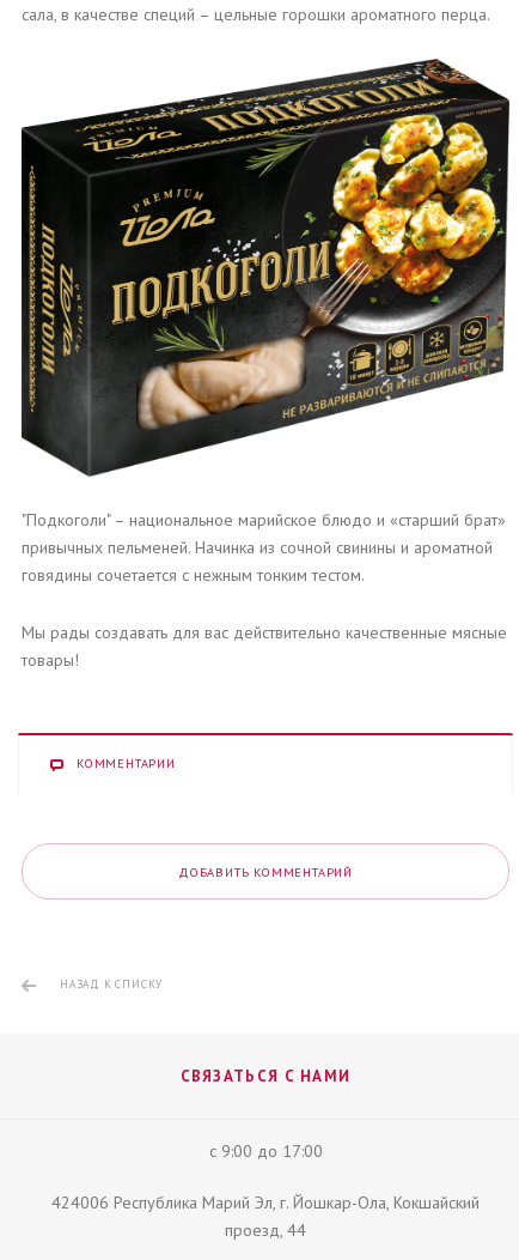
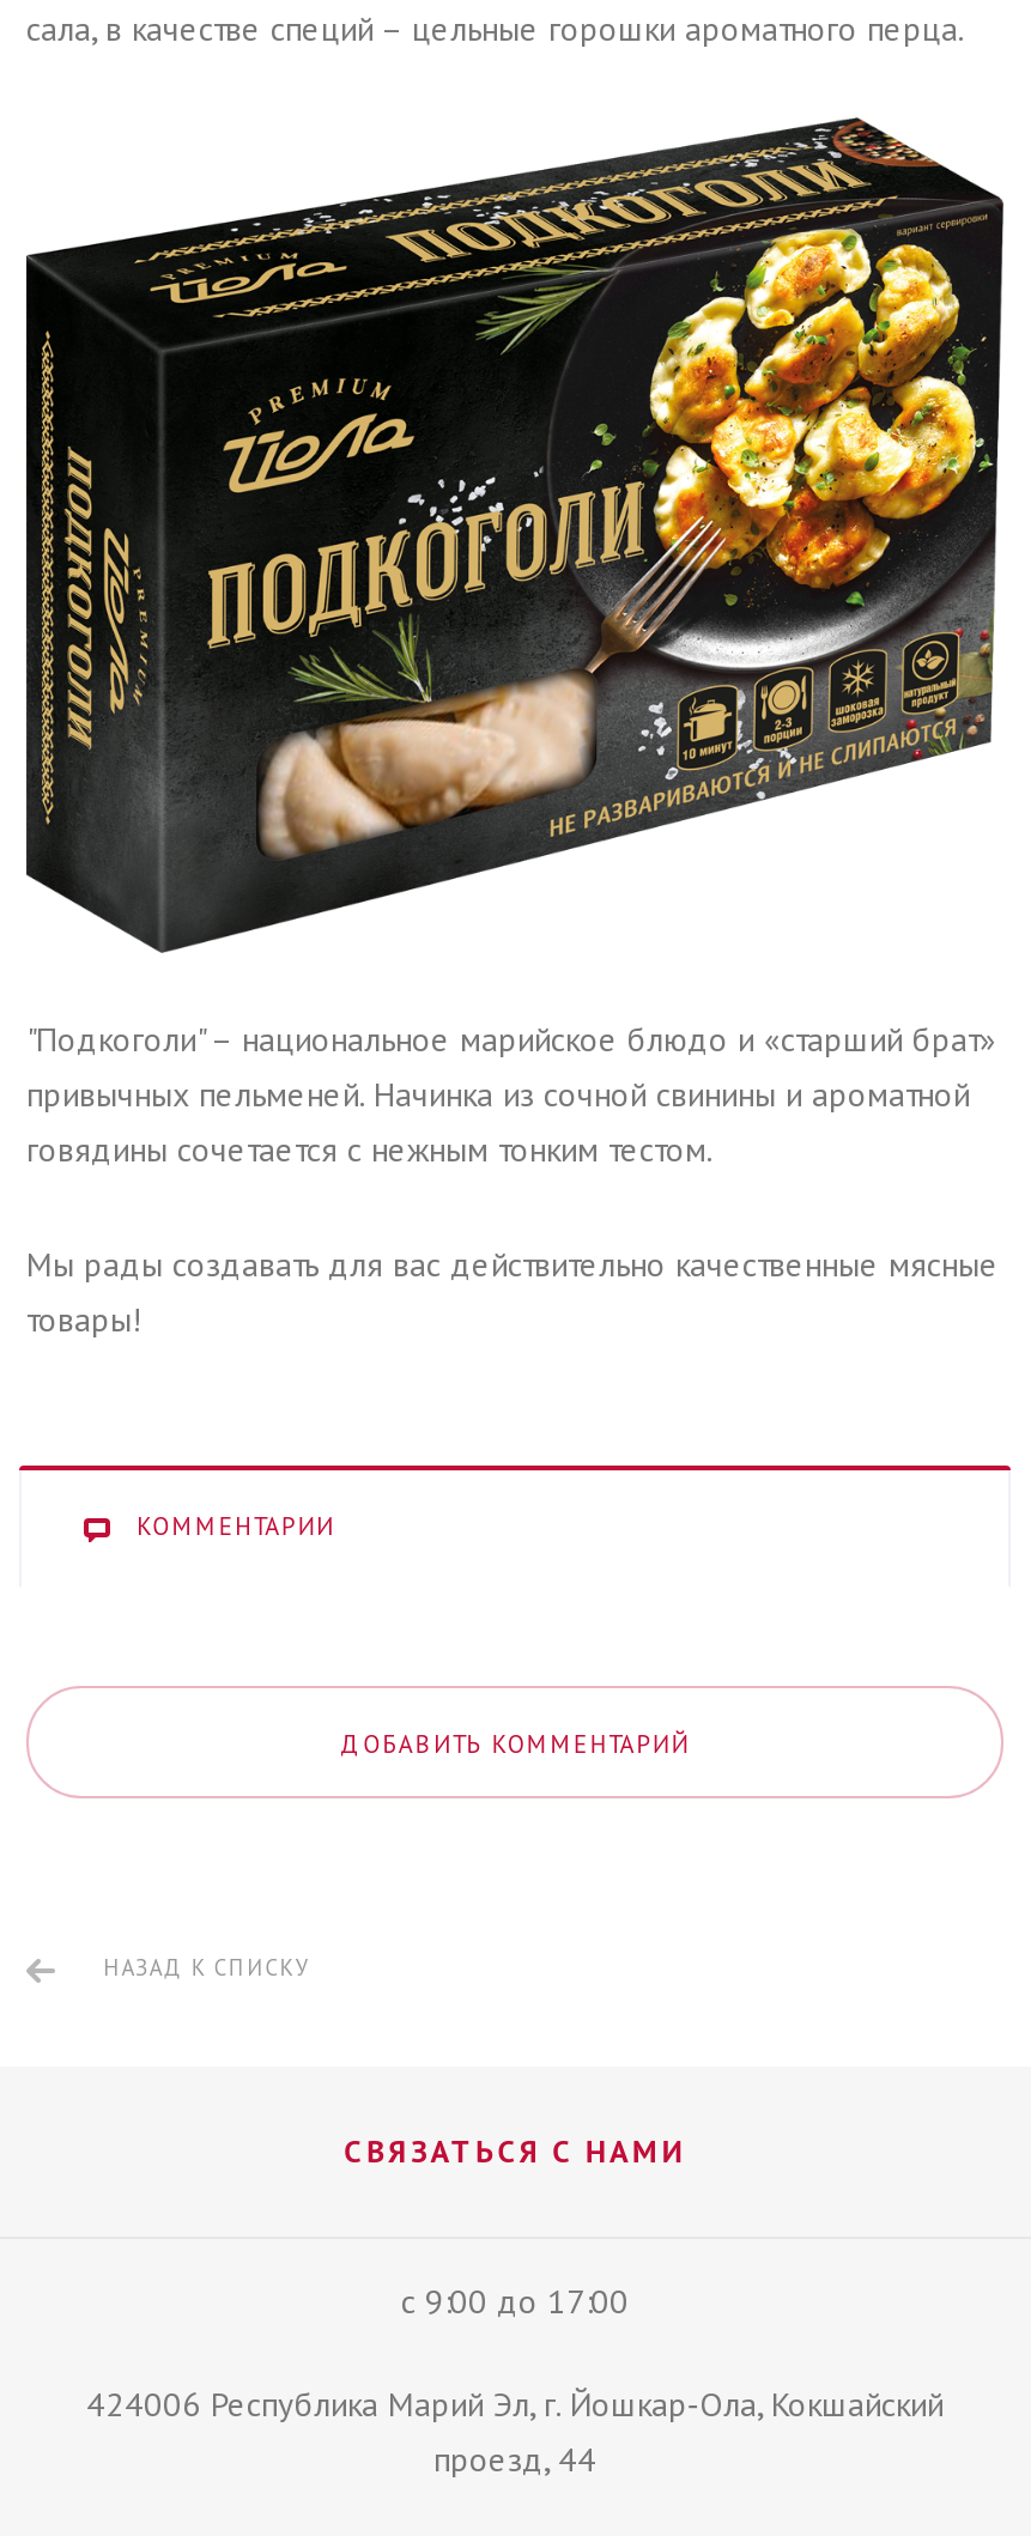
[51,1191,480,1213] 424006 Республика Марий Эл, г. Йошкар-Ола, Кокшайский -> [86,2382,944,2425] 424006 Республика Марий Эл, г. Йошкар‑Ола, Кокшайский

